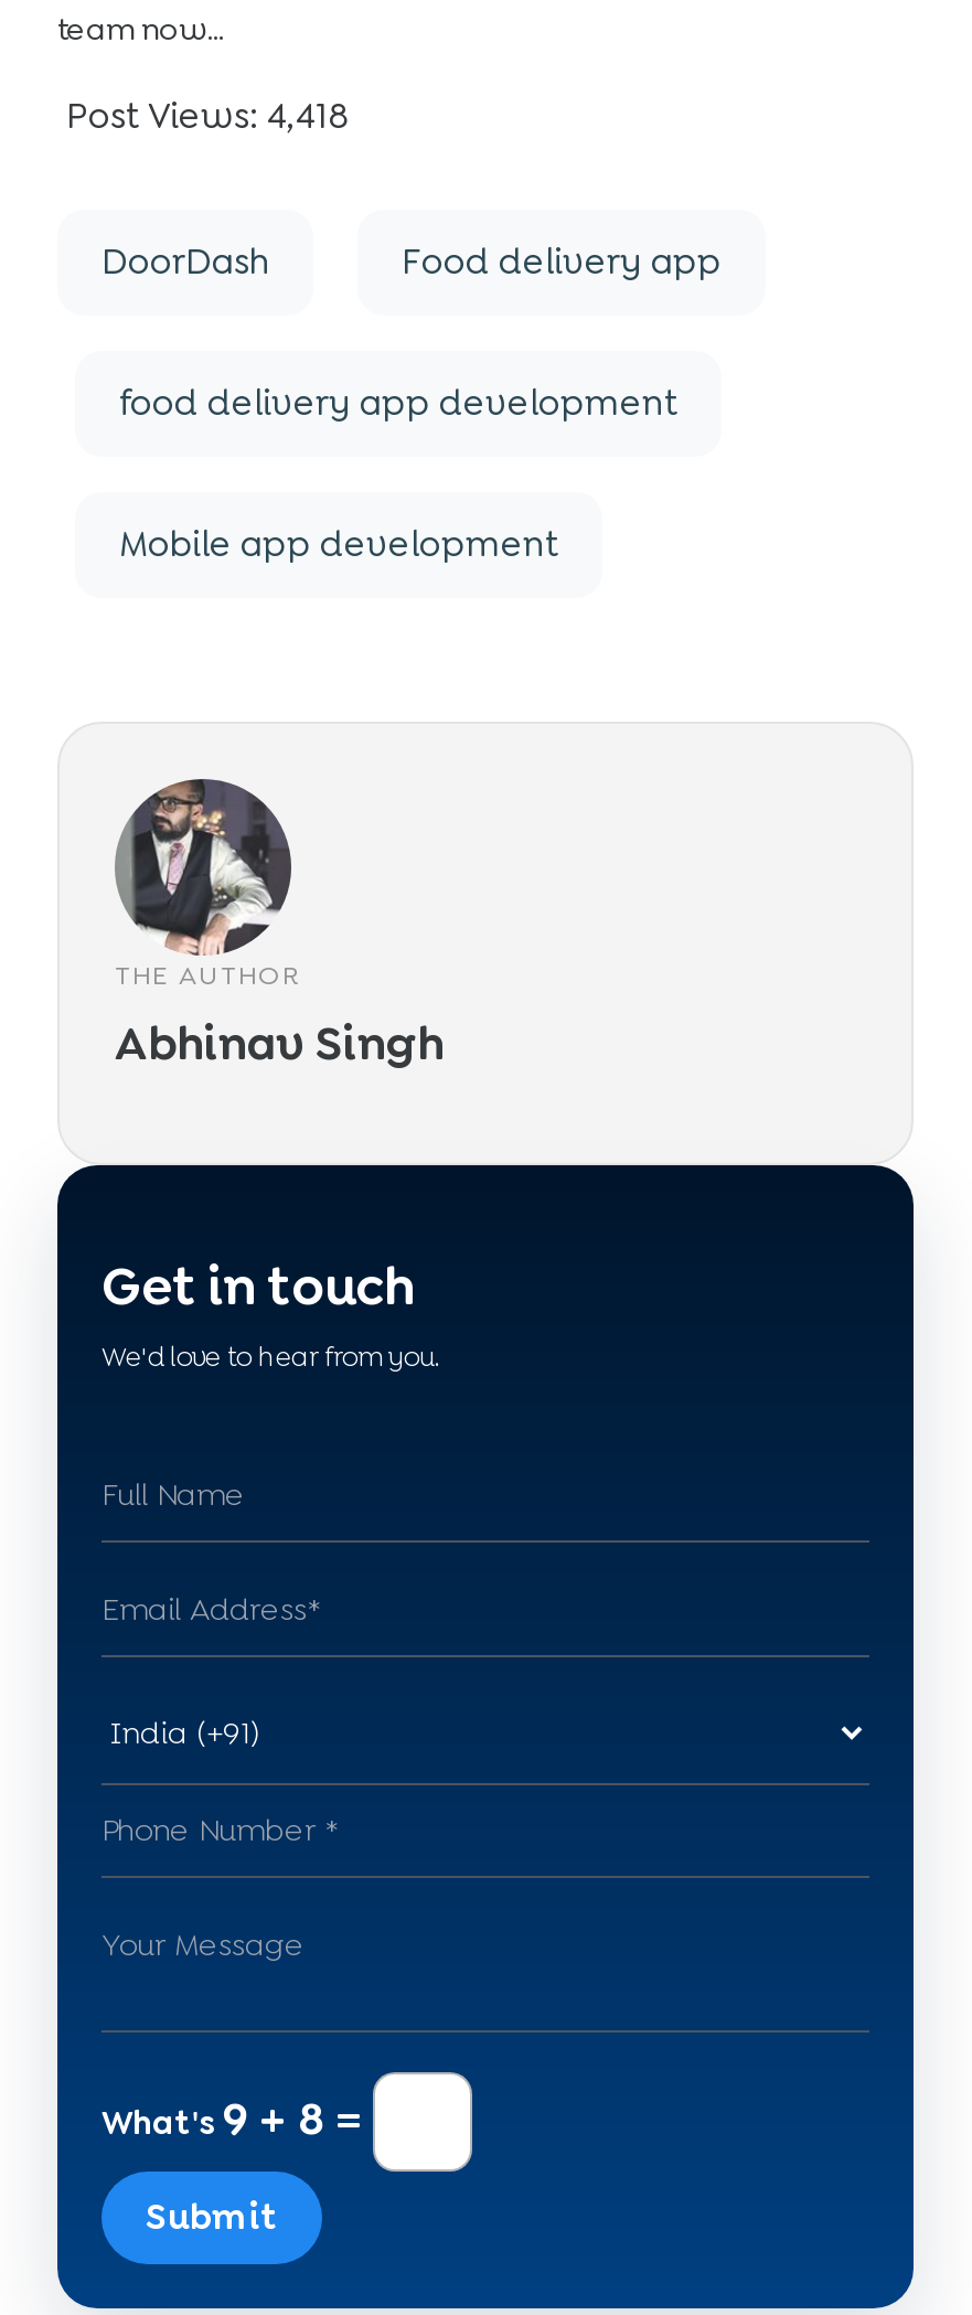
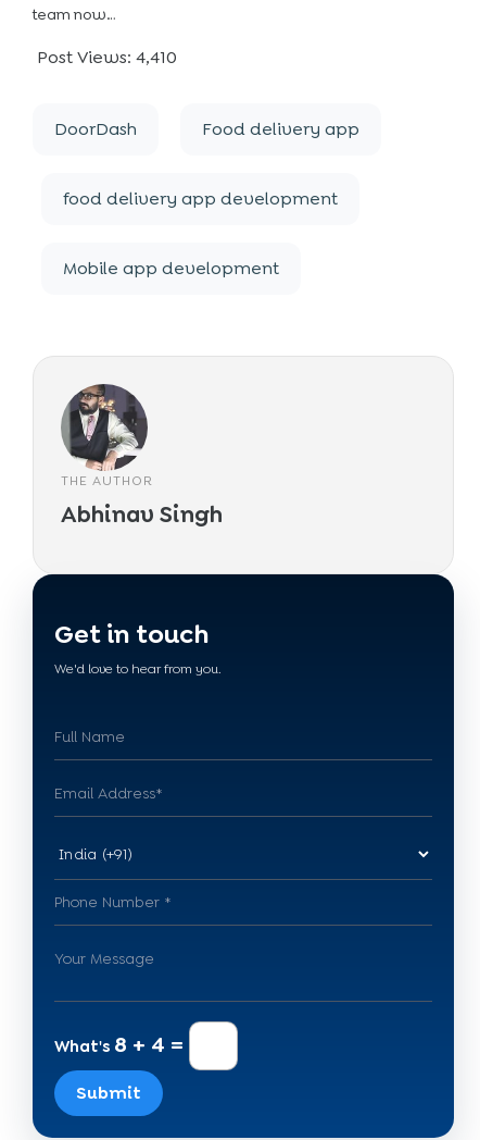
[66,93,351,139] Post Views: 4,418 -> [37,46,177,69] Post Views: 4,410
[102,2090,373,2147] What's 9 + 8 = -> [54,1030,189,1058] What's 8 + 4 =

